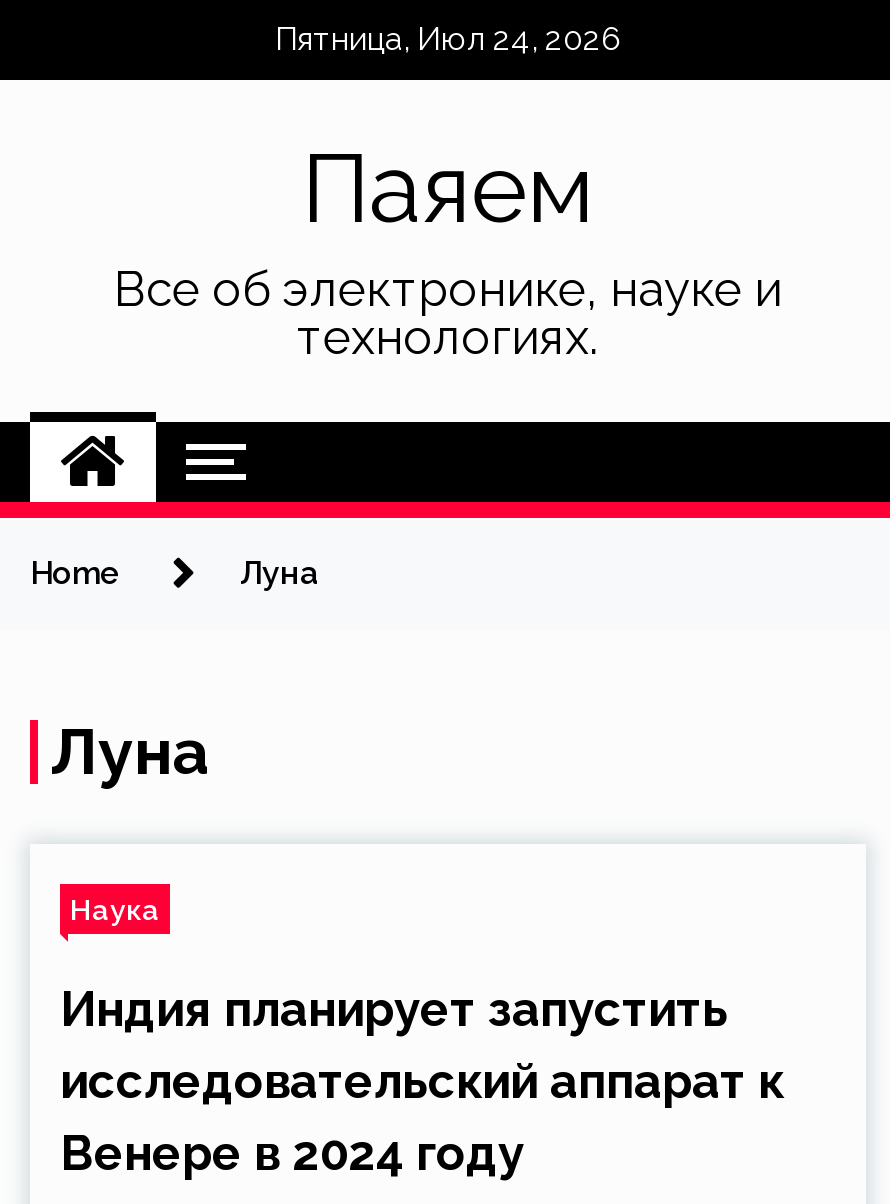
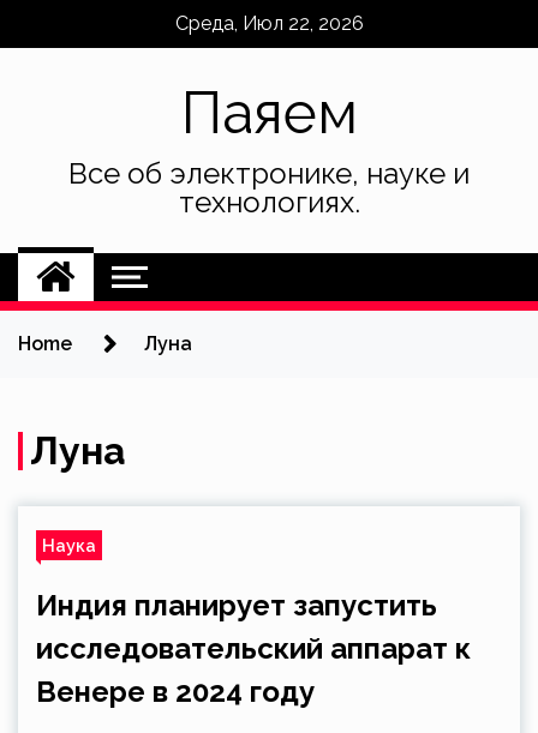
[275,20,621,58] Пятница, Июл 24, 2026 -> [175,12,363,35] Среда, Июл 22, 2026

